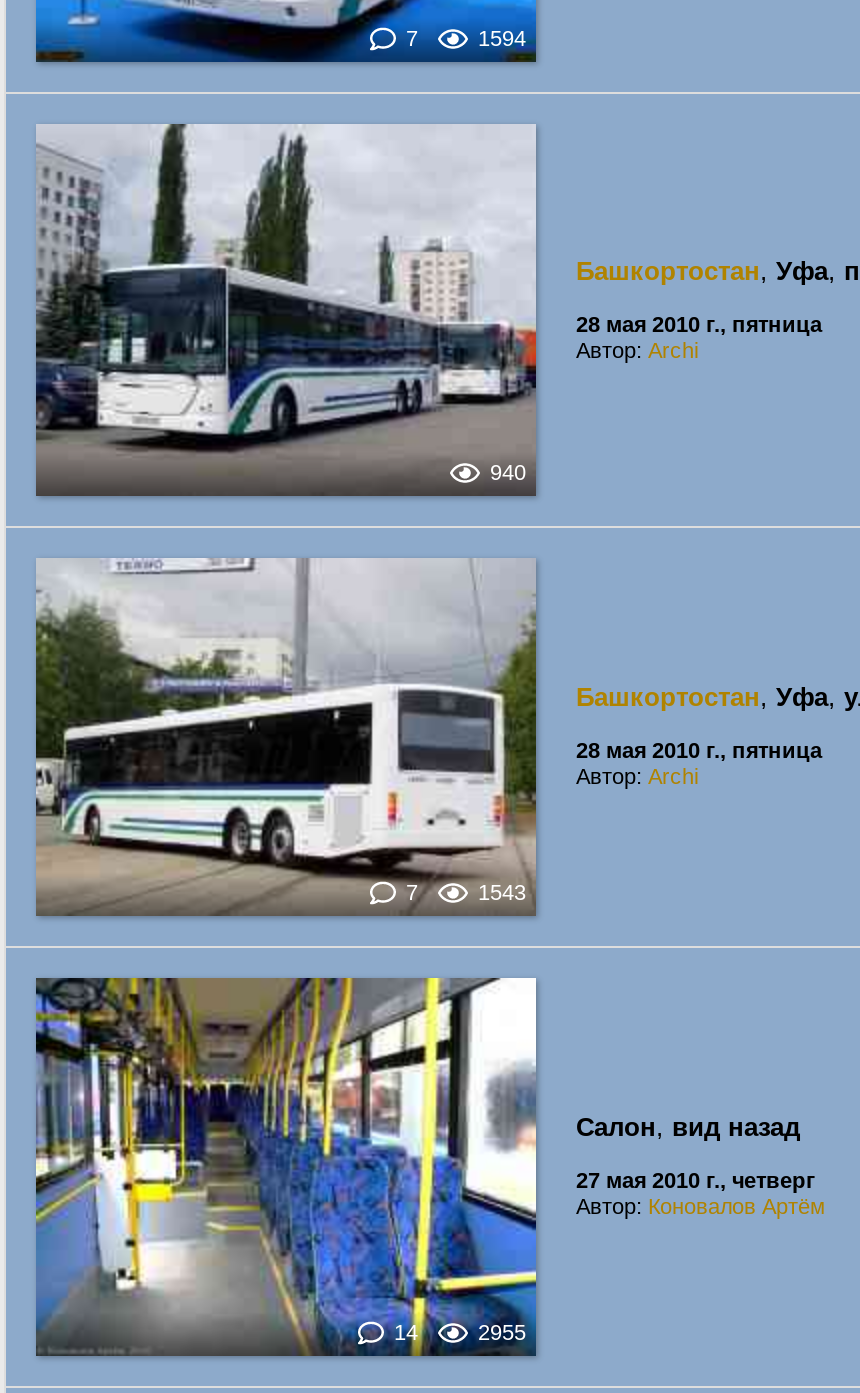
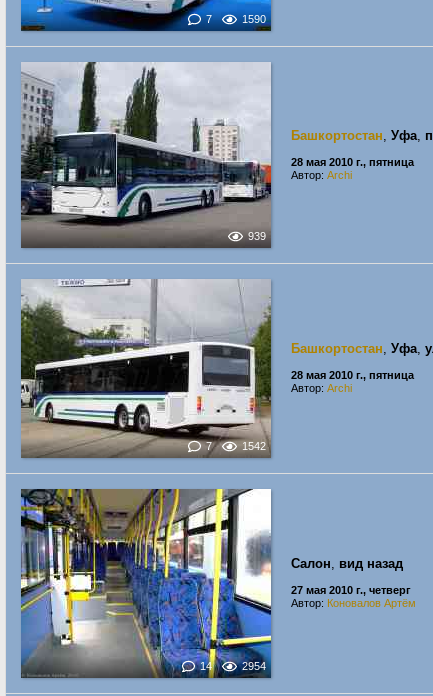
[478,26,526,50] 1594 -> [242,13,266,25] 1590
[490,460,526,484] 940 -> [248,230,266,242] 939
[478,880,526,904] 1543 -> [242,440,266,452] 1542
[478,1320,526,1344] 2955 -> [242,660,266,672] 2954

